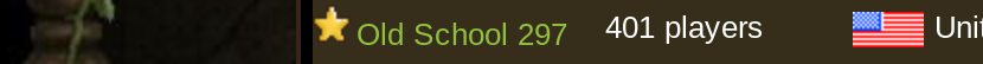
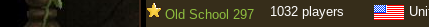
[356,9,764,52] Old School 297 401 players -> [164,4,343,22] Old School 297 1032 players

